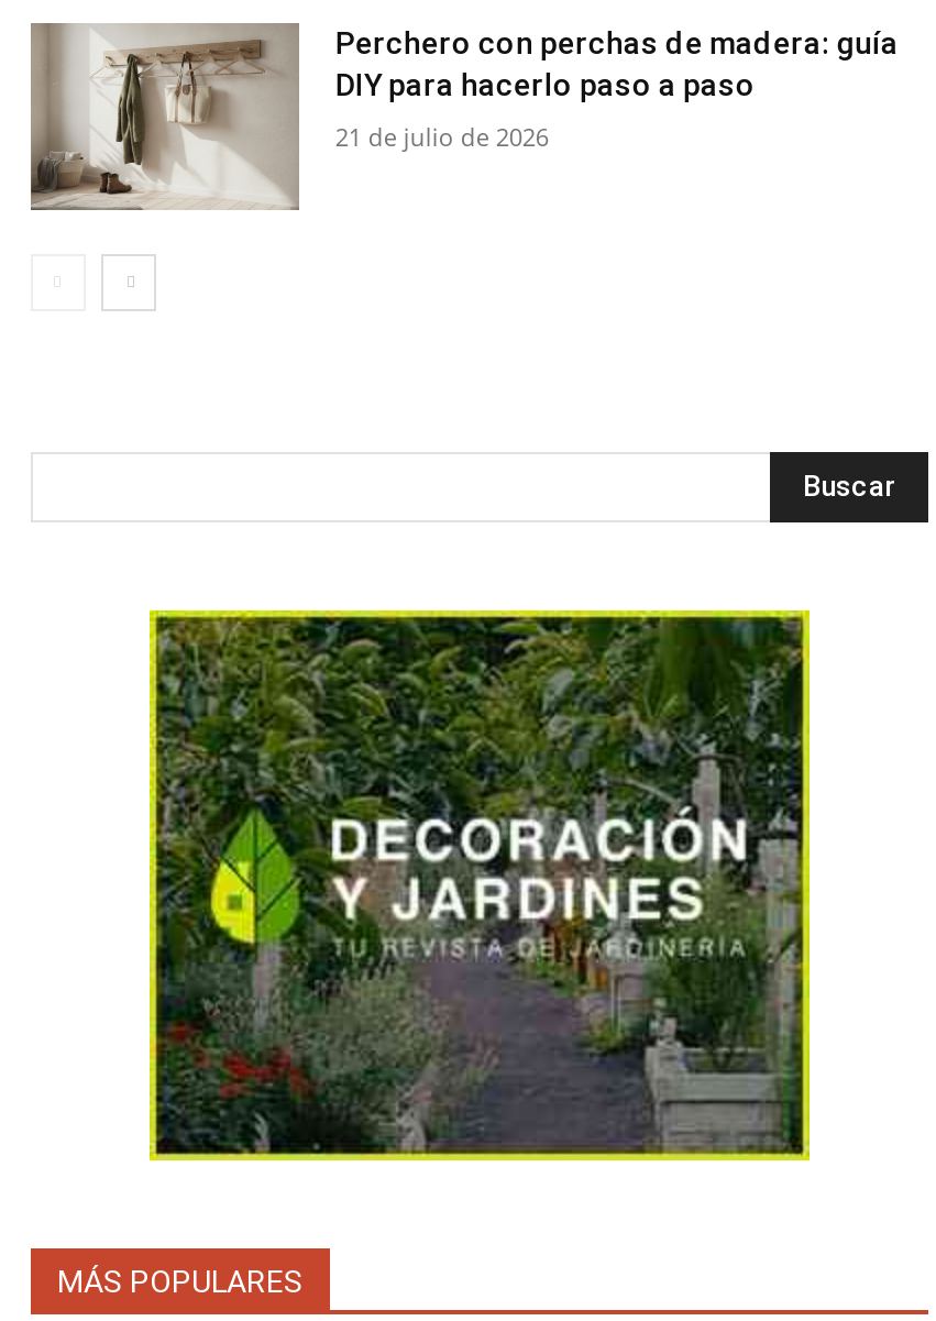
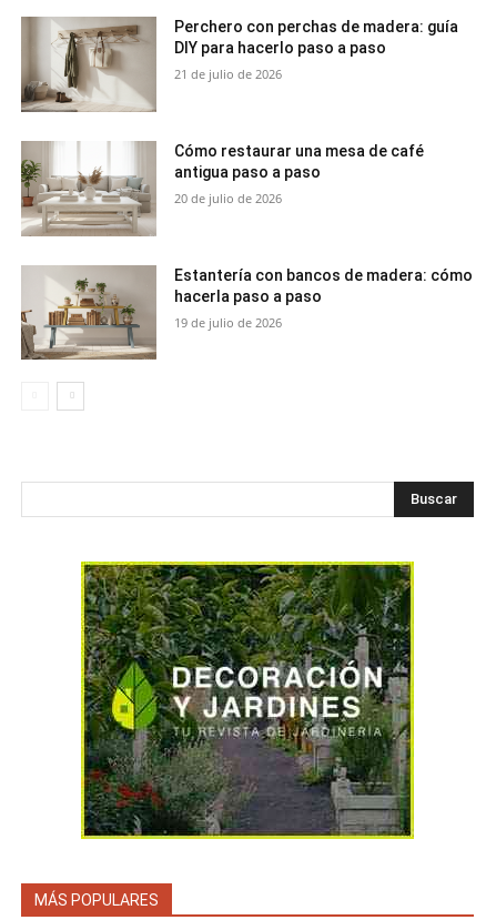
none -> [20,140,424,237] [image] | Cómo restaurar una mesa de café | antigua paso a paso | 20 de julio de 2026
none -> [22,265,473,360] [image] | Estantería con bancos de madera: cómo | hacerla paso a paso | 19 de julio de 2026

